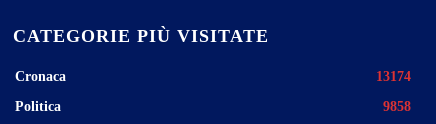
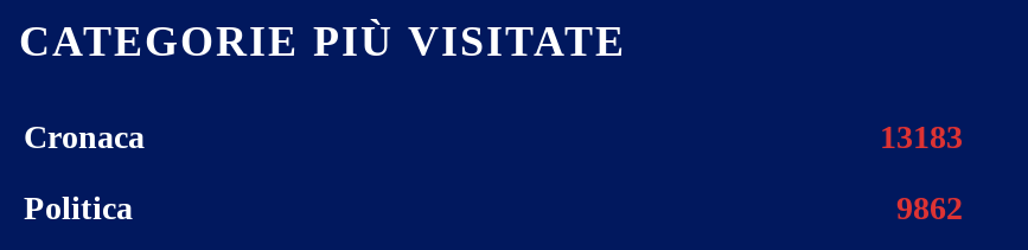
[376,69,411,84] 13174 -> [880,119,963,155] 13183
[383,99,411,114] 9858 -> [896,190,963,226] 9862

